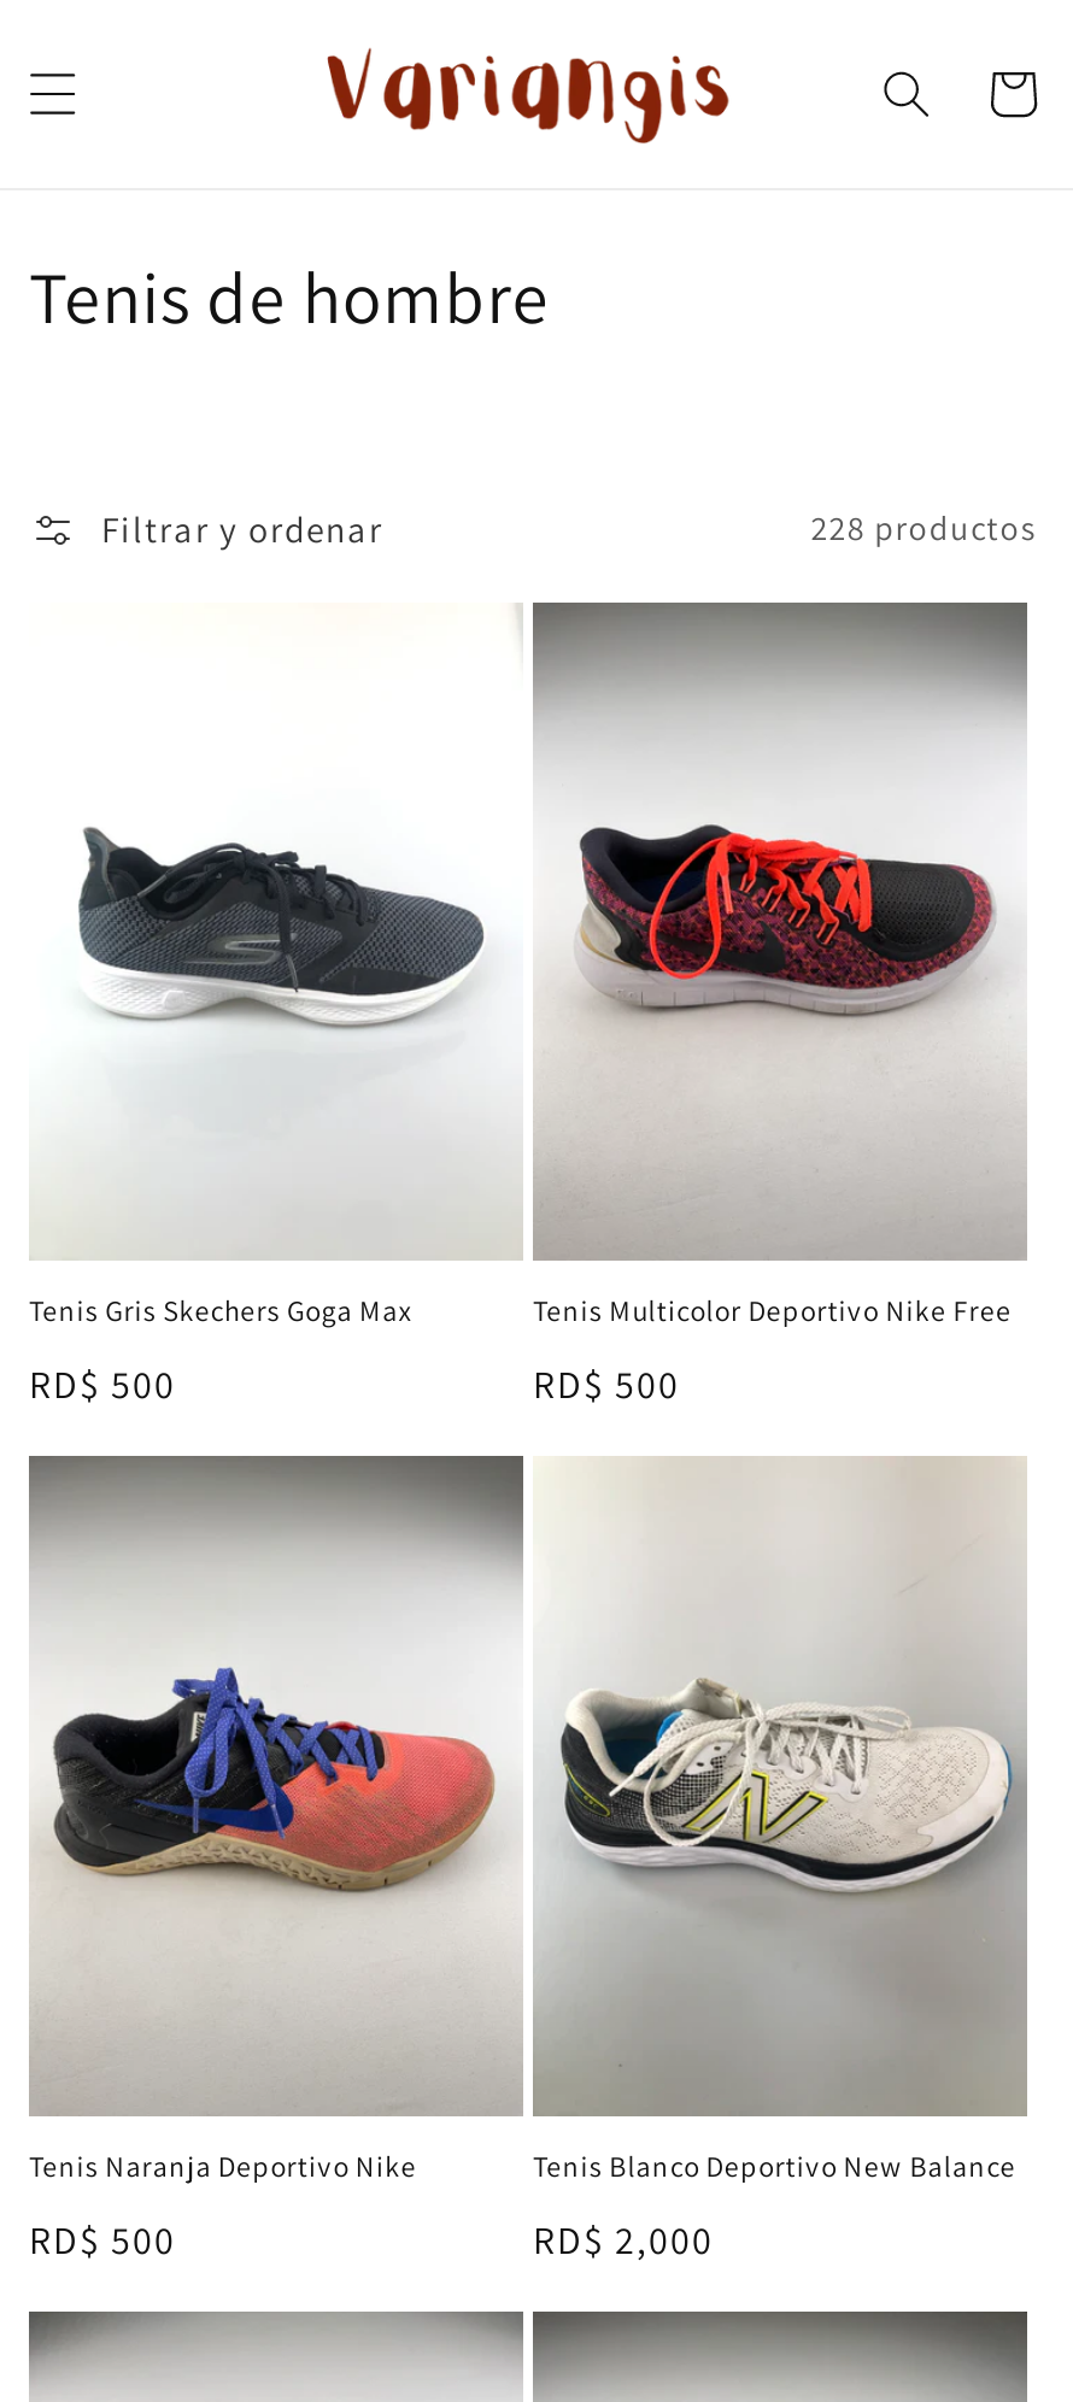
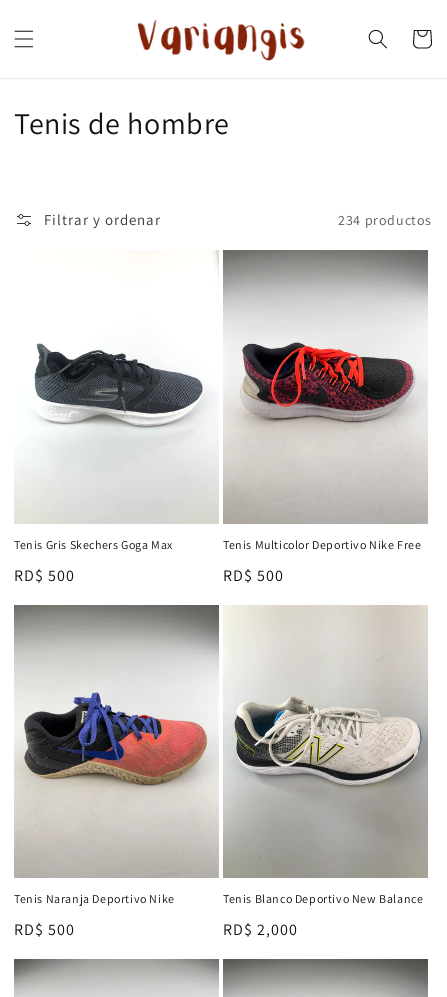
[811,507,1037,551] 228 productos -> [338,211,432,229] 234 productos

